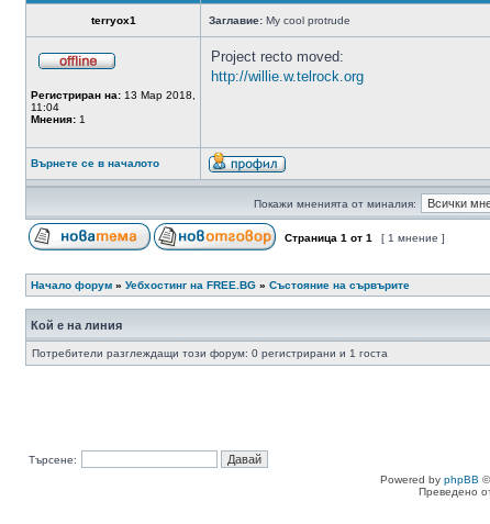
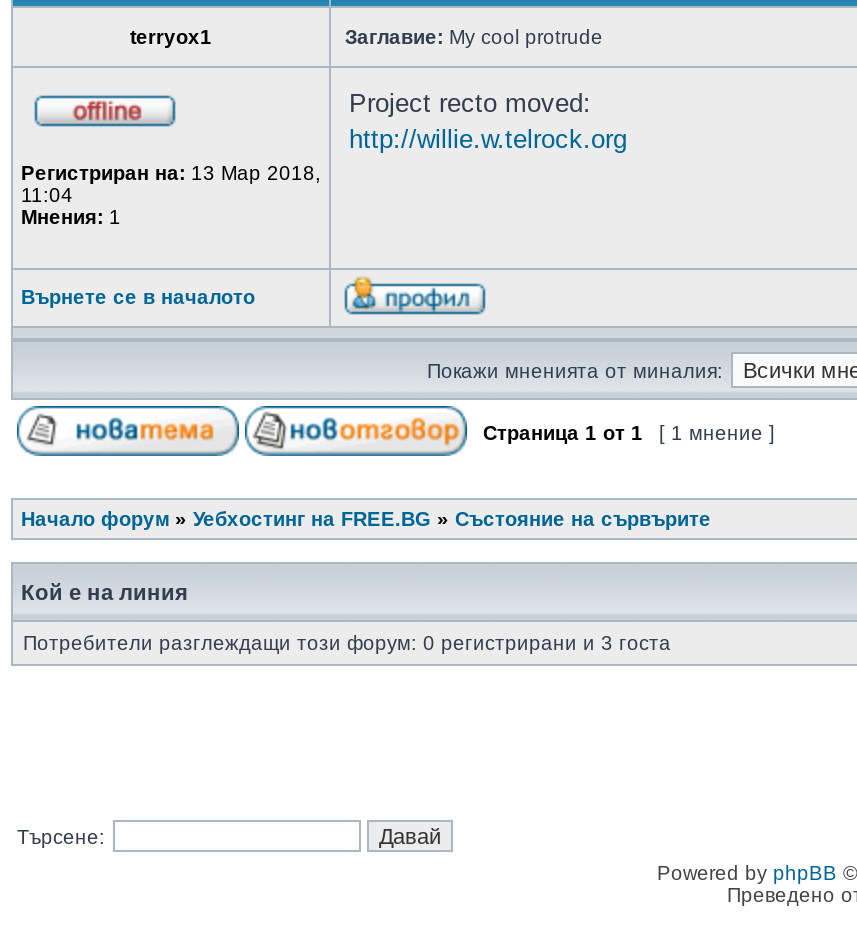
[32,347,388,359] Потребители разглеждащи този форум: 0 регистрирани и 1 госта -> [23,632,671,654] Потребители разглеждащи този форум: 0 регистрирани и 3 госта

